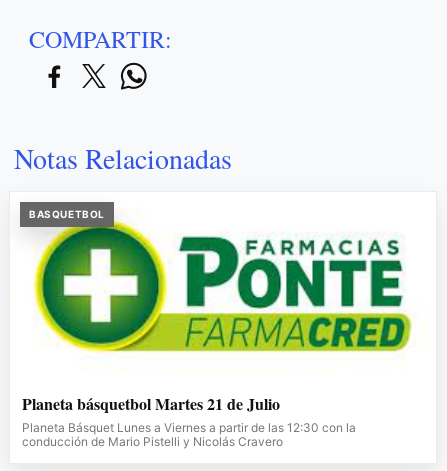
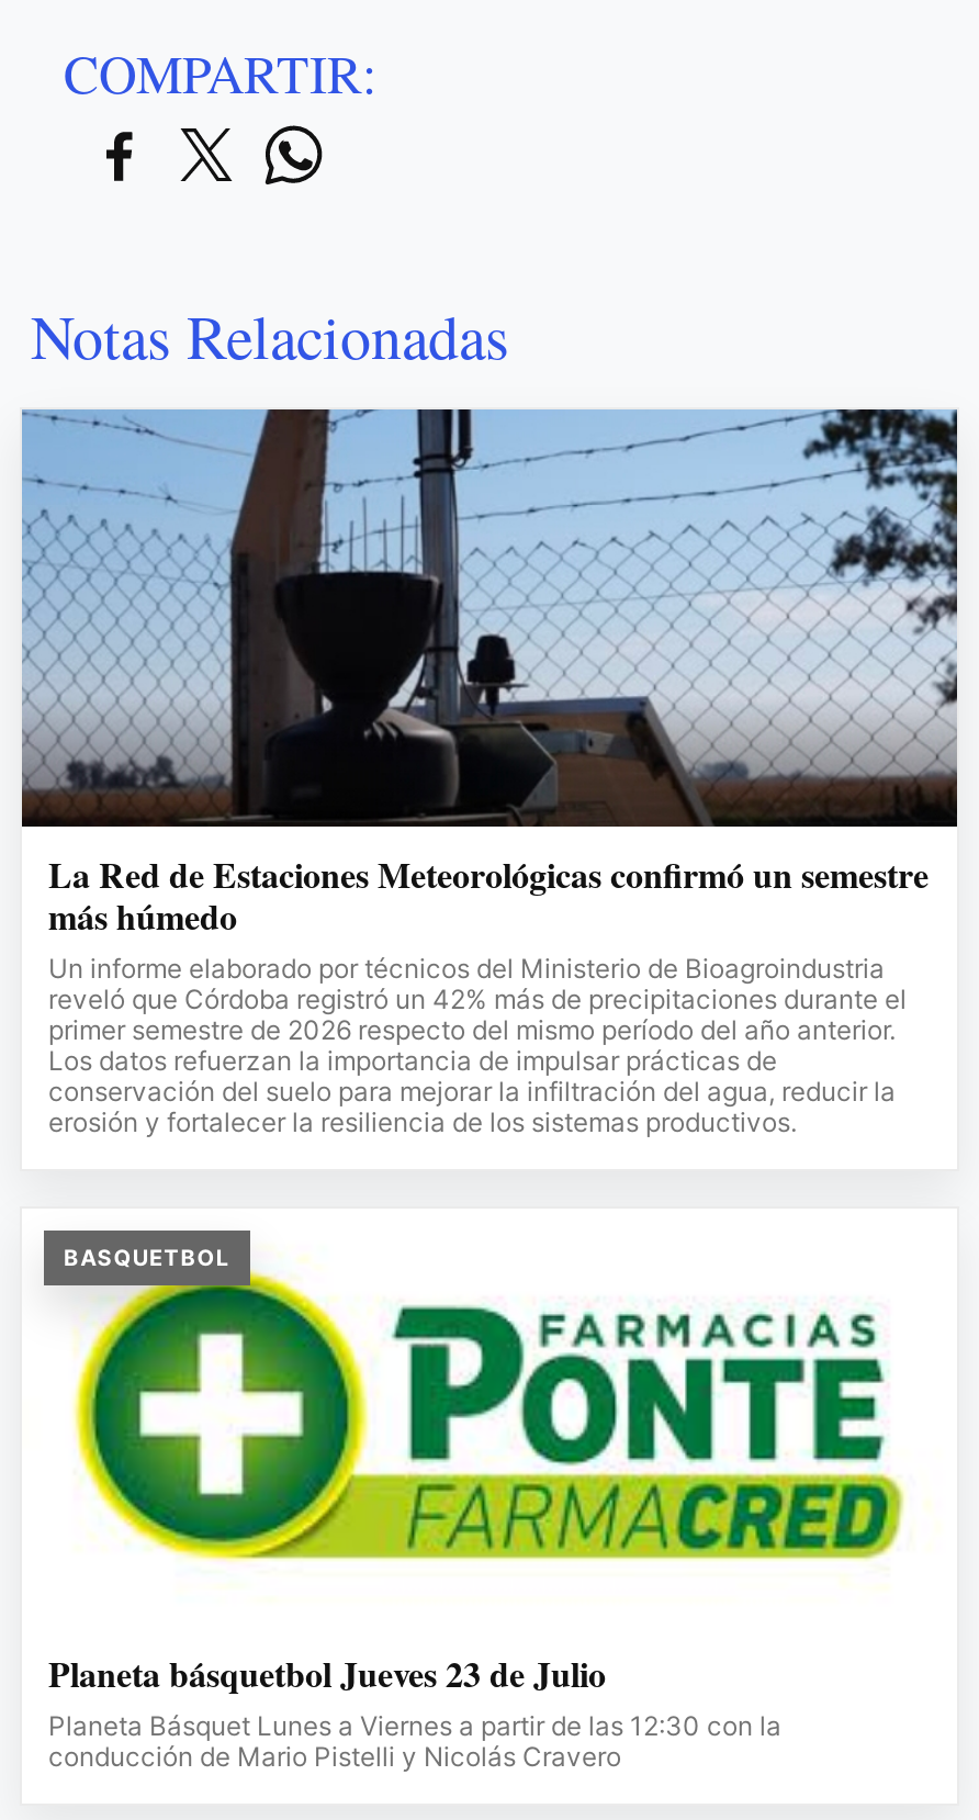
none -> [20,407,959,1138] [image] | La Red de Estaciones Meteorológicas confirmó un semestre | más húmedo | Un informe elaborado por técnicos del Ministerio de Bioagroindustria | reveló que Córdoba registró un 42% más de precipitaciones durante el | primer semestre de 2026 respecto del mismo período del año anterior. | Los datos refuerzan la importancia de impulsar prácticas de | conservación del suelo para mejorar la infiltración del agua, reducir la | erosión y fortalecer la resiliencia de los sistemas productivos.
[22,392,280,415] Planeta básquetbol Martes 21 de Julio -> [48,1647,606,1698] Planeta básquetbol Jueves 23 de Julio

